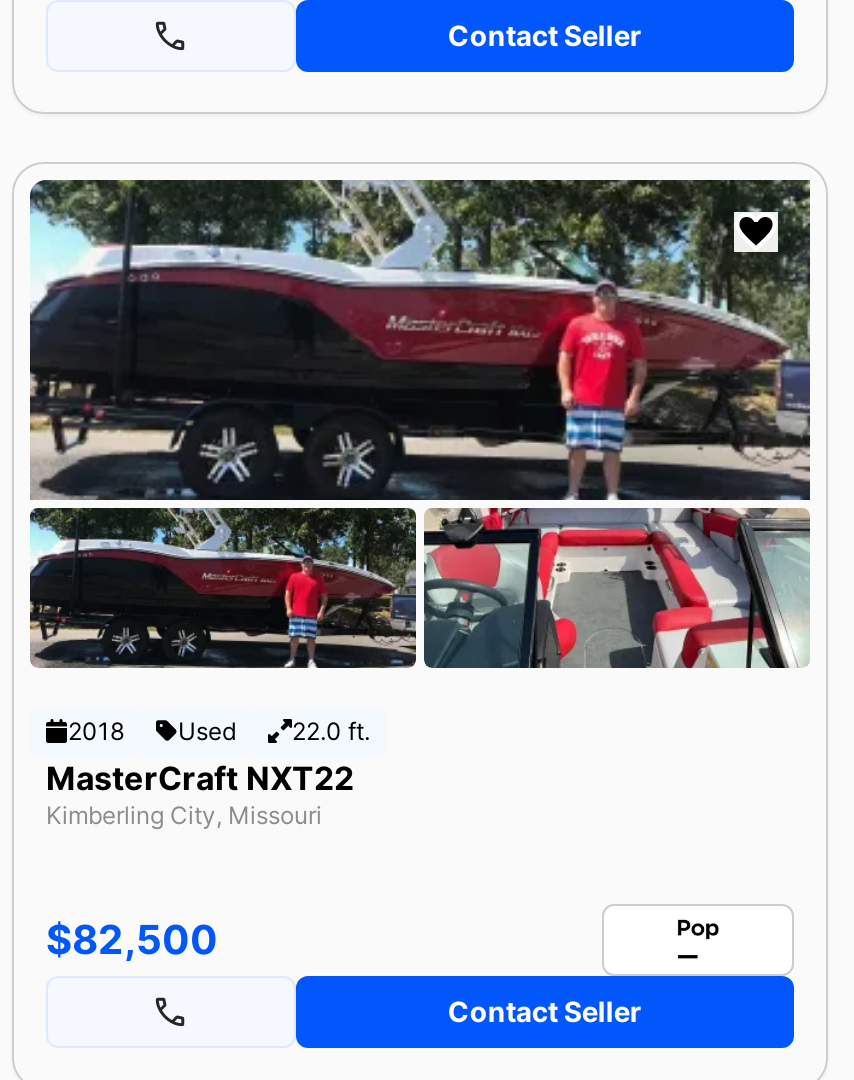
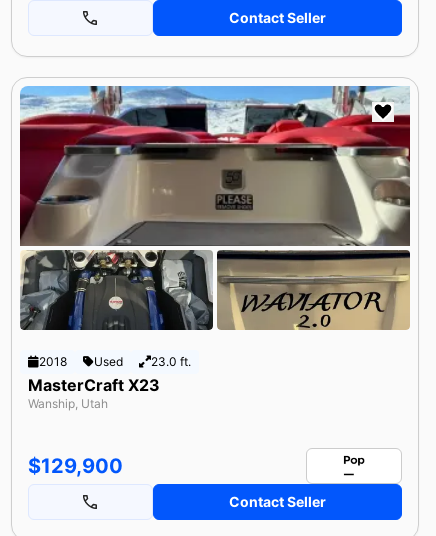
[28,178,812,830] [image] | 22.0 ft. | MasterCraft NXT22 | Kimberling City, Missouri -> [19,85,410,411] [image] | 23.0 ft. | MasterCraft X23 | Wanship, Utah
[46,916,218,964] $82,500 -> [28,454,123,478] $129,900

